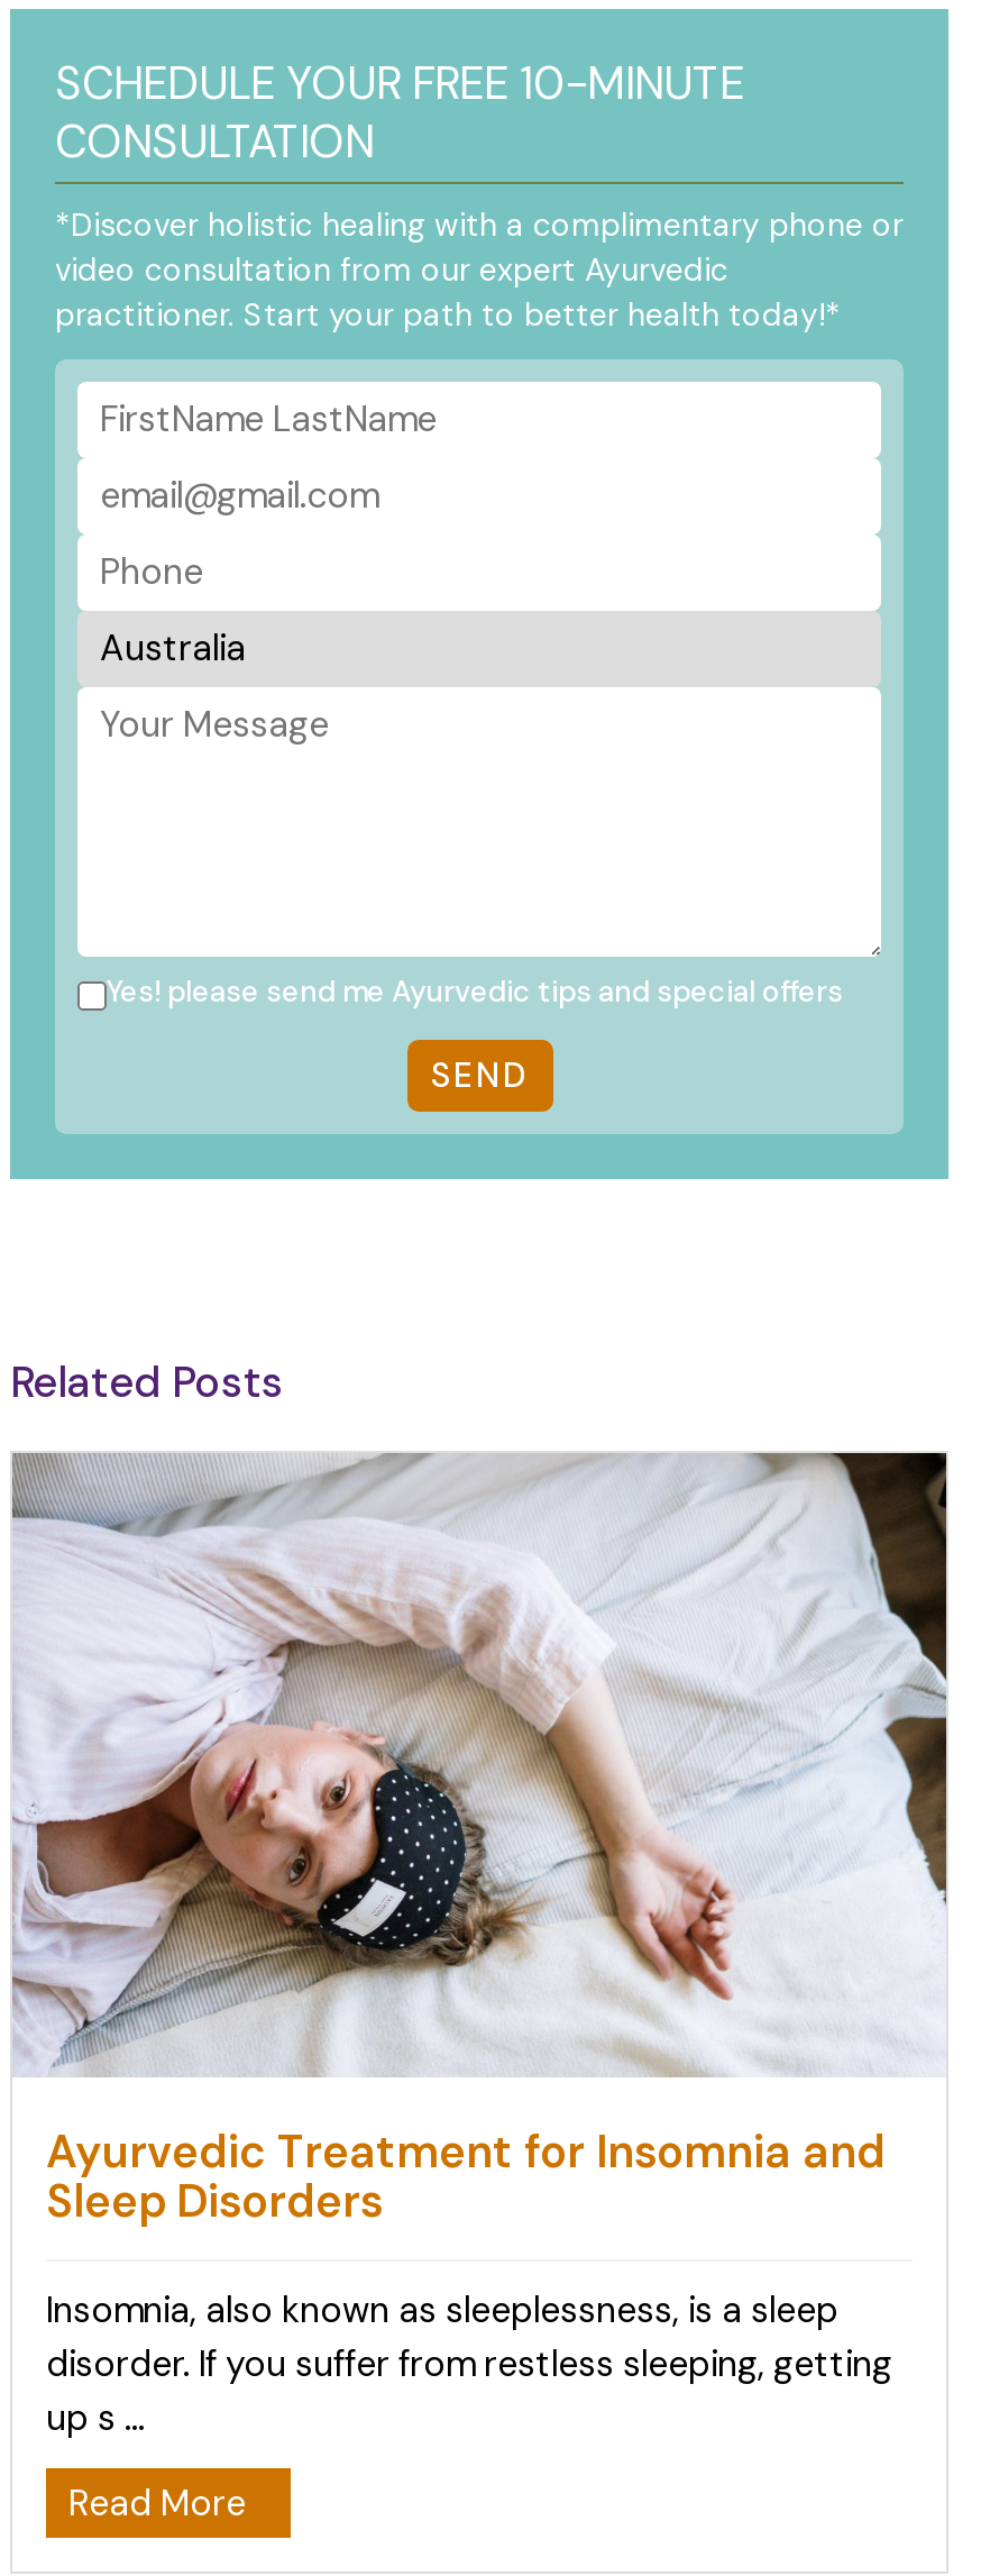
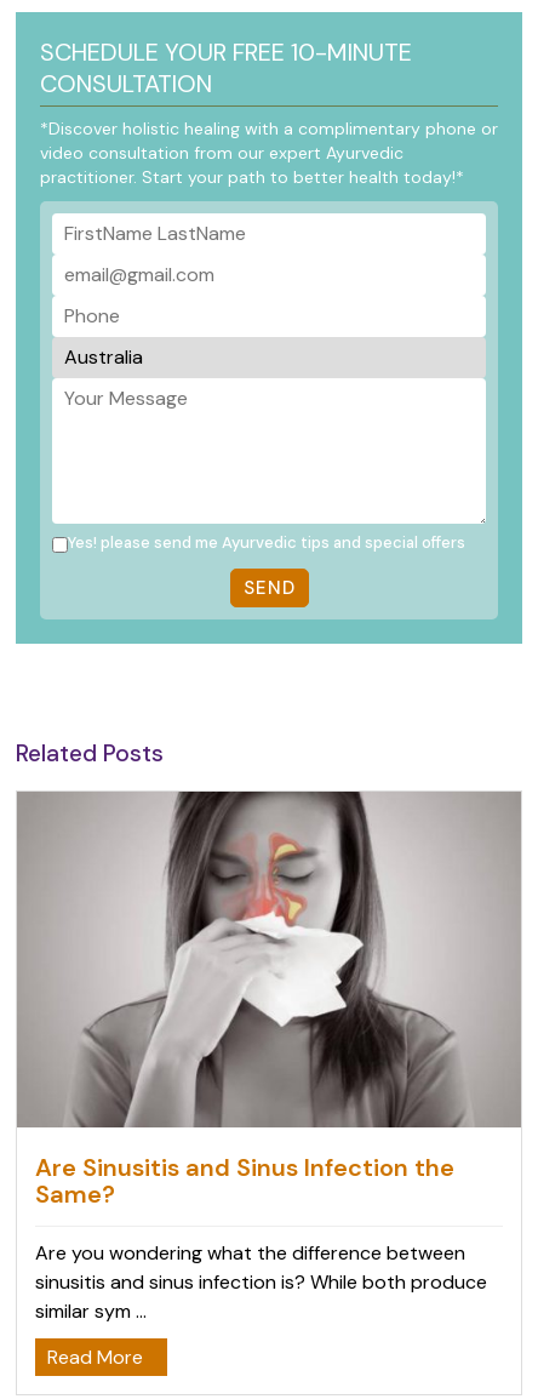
[15,1451,946,2229] [image] | Ayurvedic Treatment for Insomnia and | Sleep Disorders -> [17,790,522,1210] [image] | Are Sinusitis and Sinus Infection the | Same?
[46,2285,892,2440] Insomnia, also known as sleeplessness, is a sleep | disorder. If you suffer from restless sleeping, getting | up s ... -> [35,1240,487,1324] Are you wondering what the difference between | sinusitis and sinus infection is? While both produce | similar sym ...

